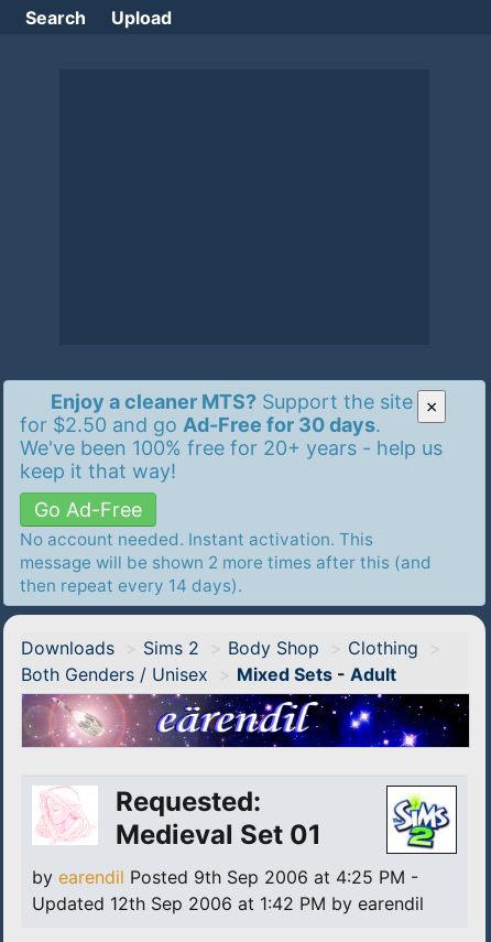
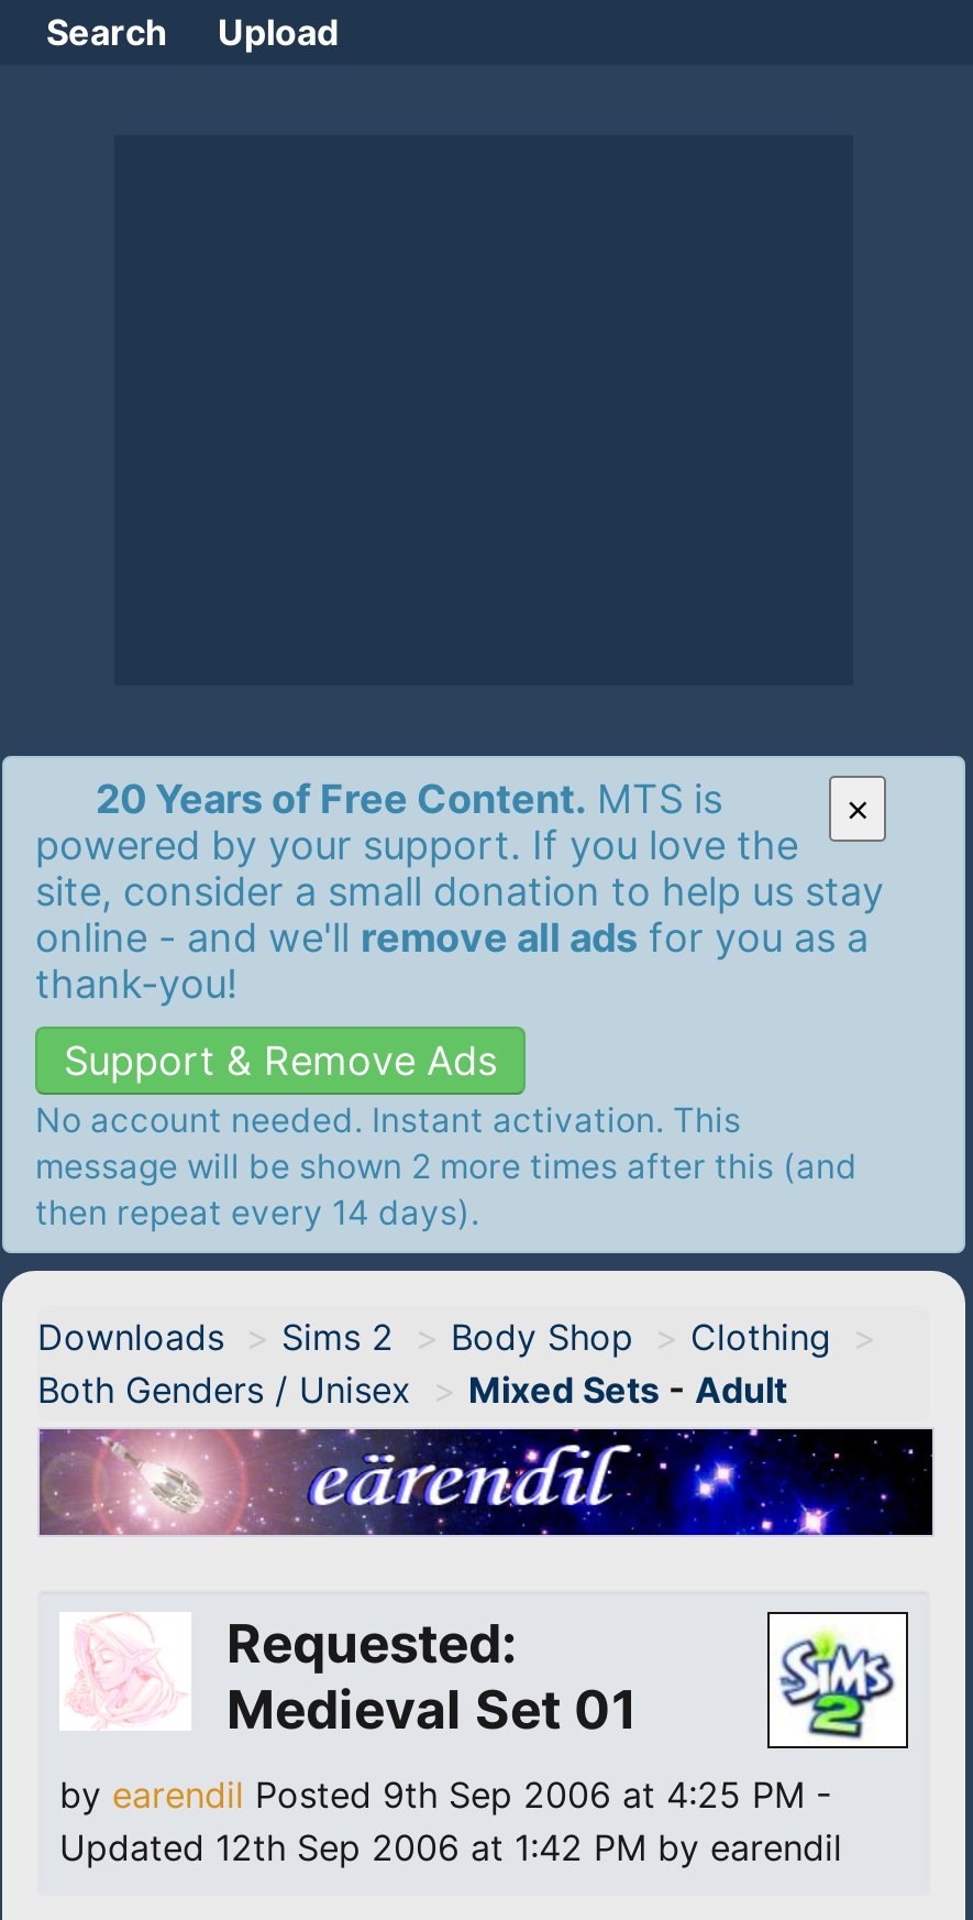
[20,390,443,483] Enjoy a cleaner MTS? Support the site | for $2.50 and go Ad-Free for 30 days. | We've been 100% free for 20+ years - help us | keep it that way! -> [35,776,884,1007] 20 Years of Free Content. MTS is | powered by your support. If you love the | site, consider a small donation to help us stay | online - and we'll remove all ads for you as a | thank-you!
[34,498,142,521] Go Ad-Free -> [64,1038,497,1084] Support & Remove Ads

